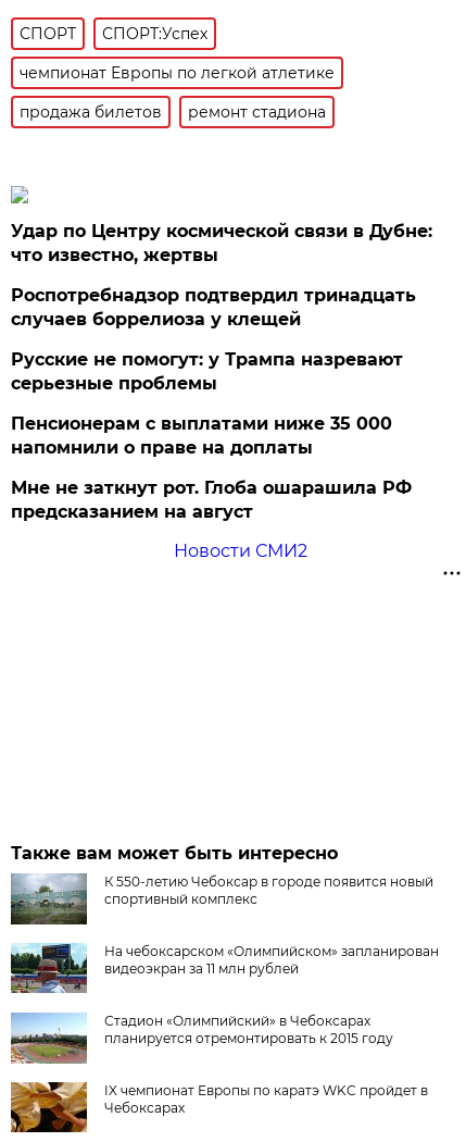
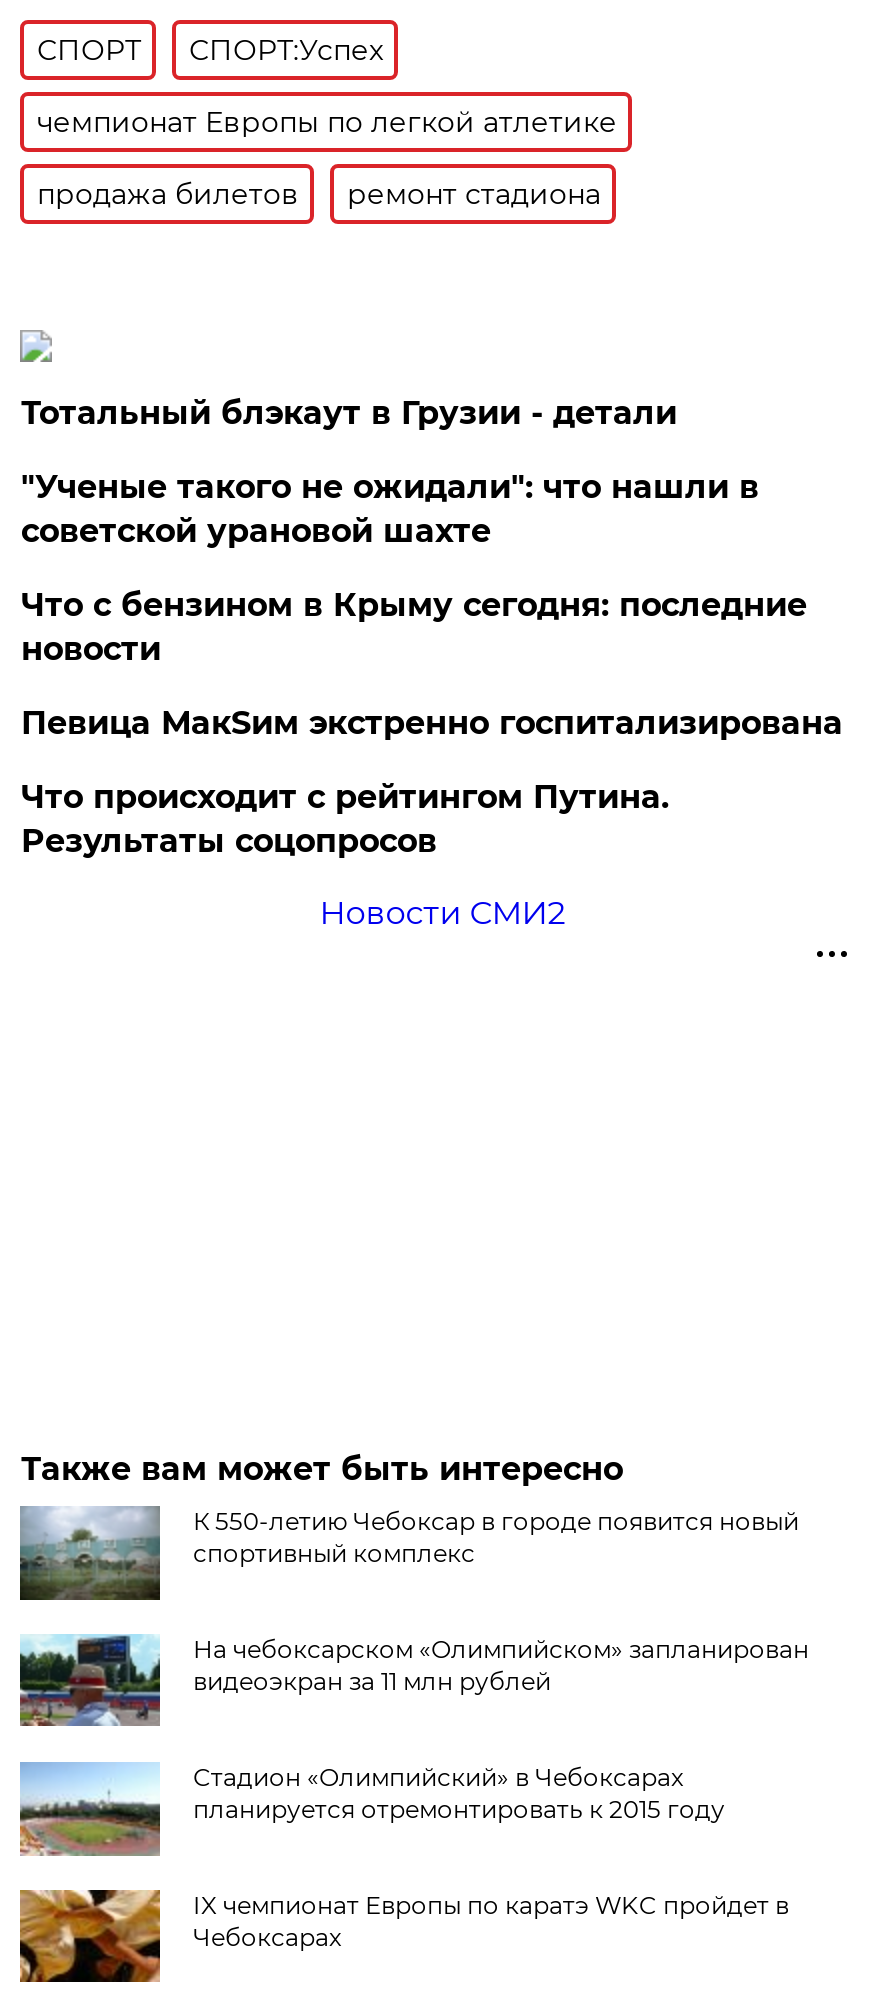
[11,221,433,265] Удар по Центру космической связи в Дубне: | что известно, жертвы -> [21,394,677,432] Тотальный блэкаут в Грузии - детали
[11,285,416,329] Роспотребнадзор подтвердил тринадцать | случаев боррелиоза у клещей -> [21,468,759,550] "Ученые такого не ожидали": что нашли в | советской урановой шахте
[11,349,403,394] Русские не помогут: у Трампа назревают | серьезные проблемы -> [21,586,807,668] Что с бензином в Крыму сегодня: последние | новости
[11,413,393,458] Пенсионерам с выплатами ниже 35 000 | напомнили о праве на доплаты -> [21,704,843,742] Певица МакSим экстренно госпитализирована
[11,477,412,522] Мне не заткнут рот. Глоба ошарашила РФ | предсказанием на август -> [21,778,669,860] Что происходит с рейтингом Путина. | Результаты соцопросов

